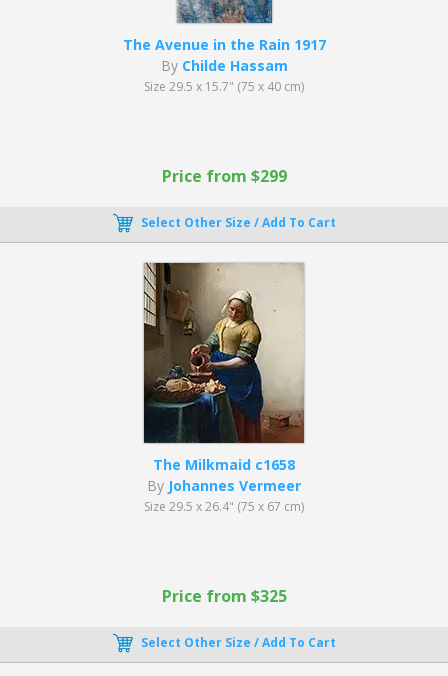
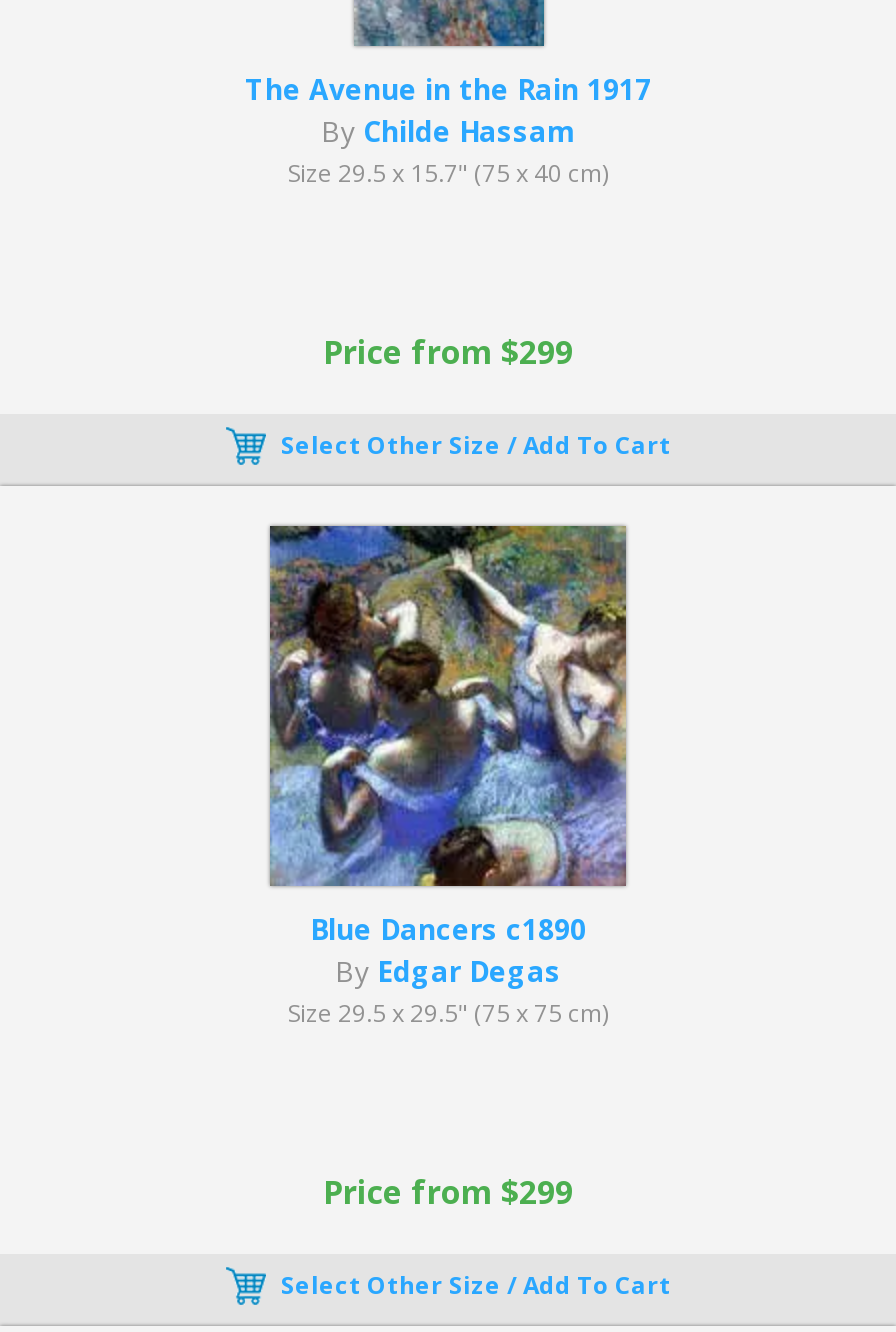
[135,262,313,515] [image] | The Milkmaid c1658 | By Johannes Vermeer | Size 29.5 x 26.4" (75 x 67 cm) -> [268,524,628,1030] [image] | Blue Dancers c1890 | By Edgar Degas | Size 29.5 x 29.5" (75 x 75 cm)
[161,585,286,607] Price from $325 -> [323,1170,573,1214] Price from $299

